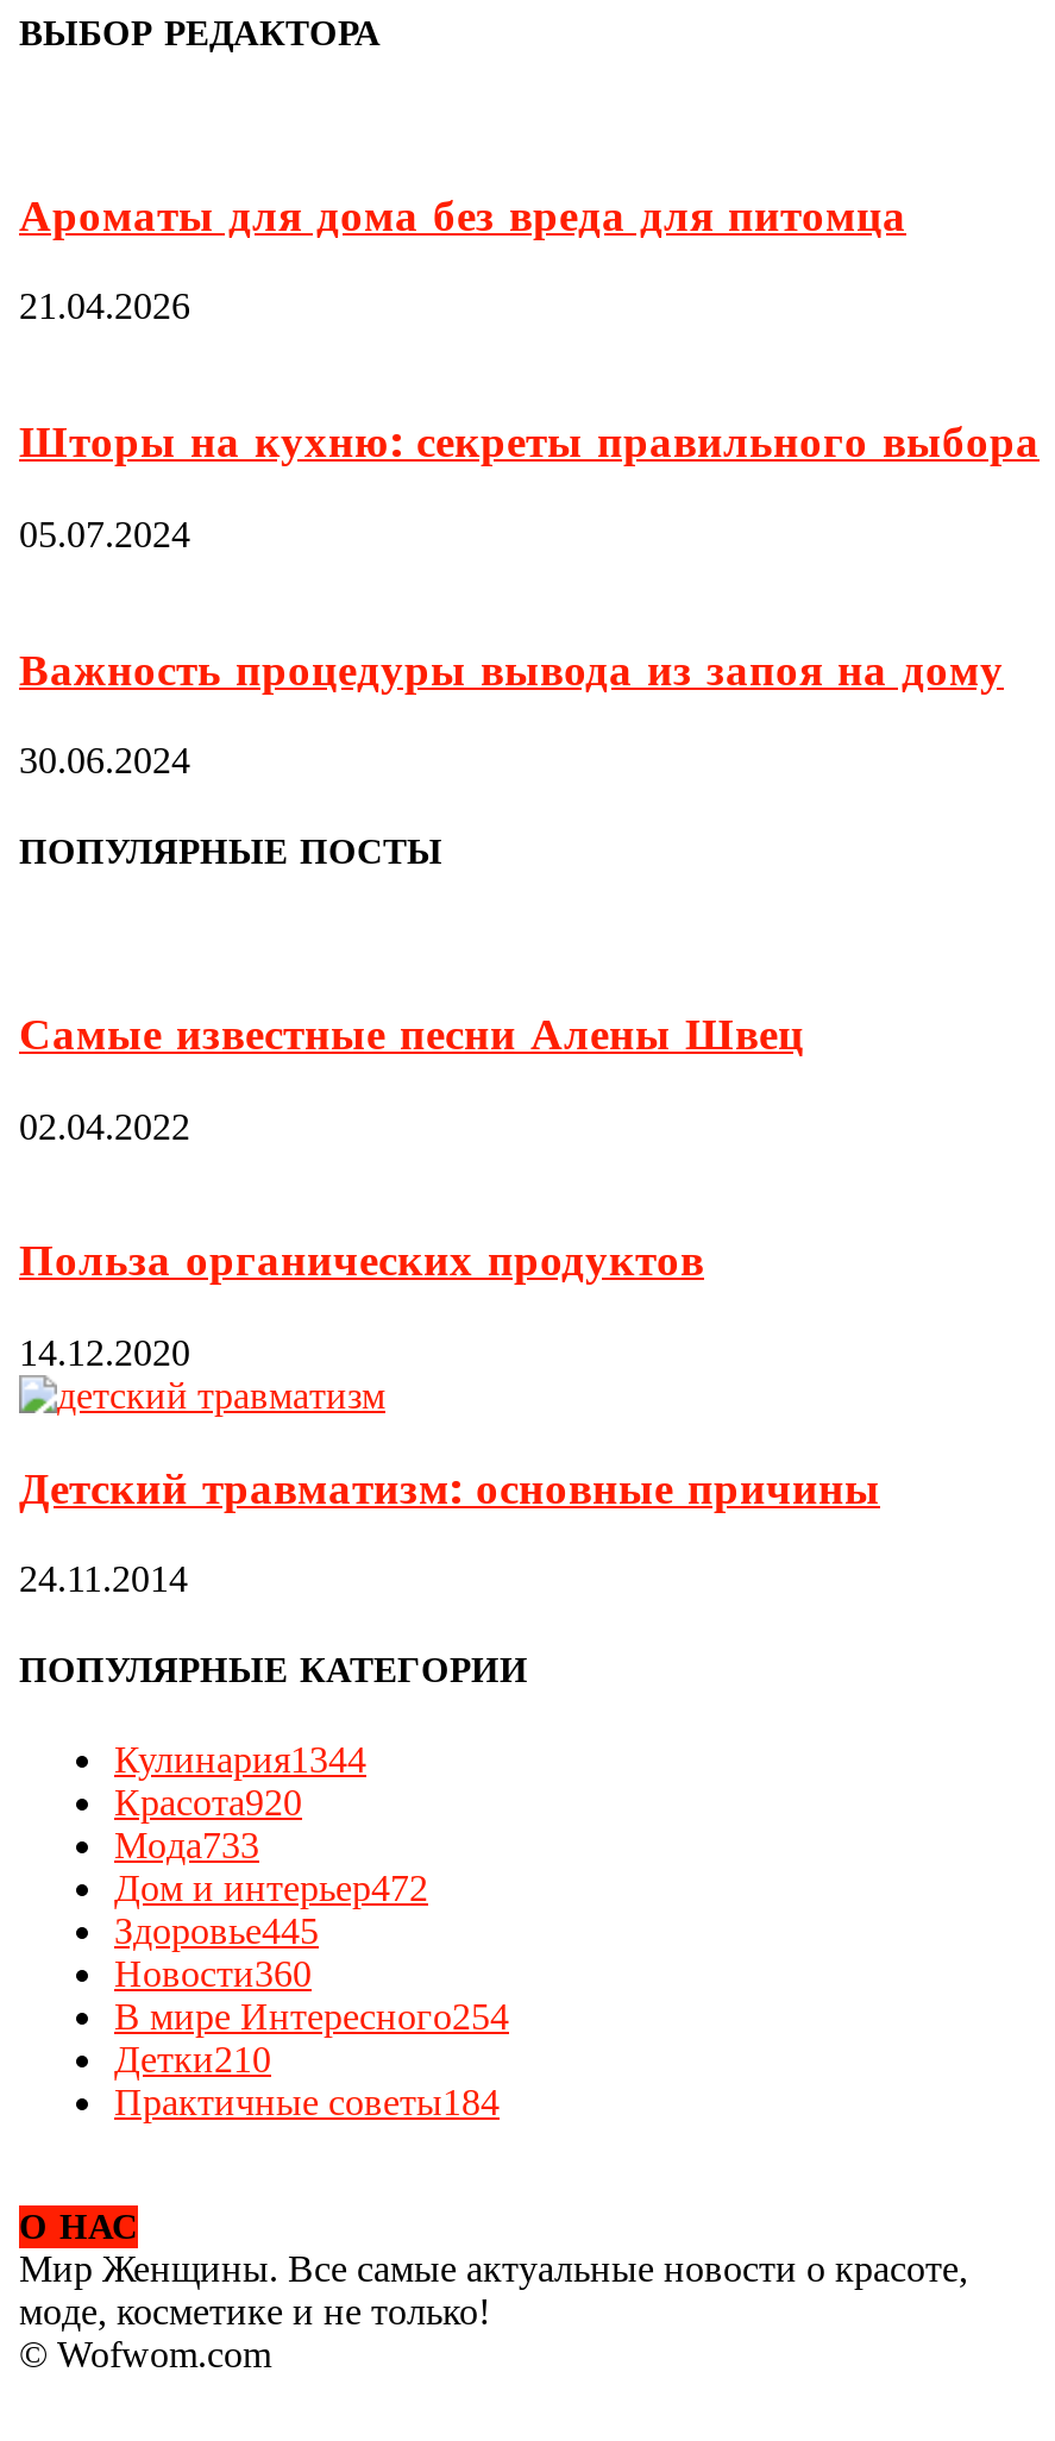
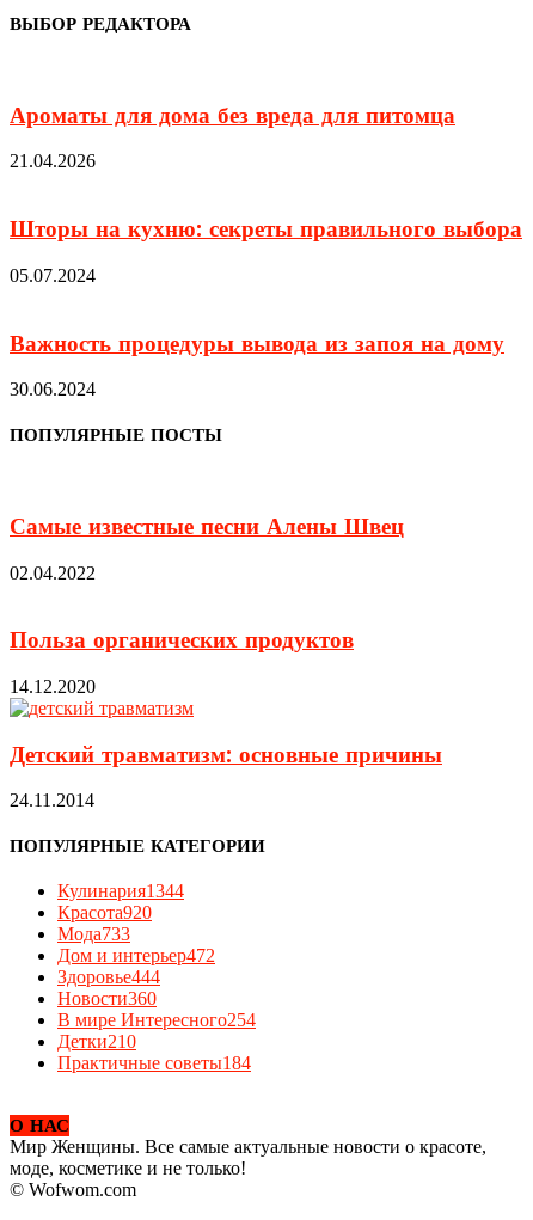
[114,1911,319,1952] Здоровье445 -> [57,967,160,987] Здоровье444

